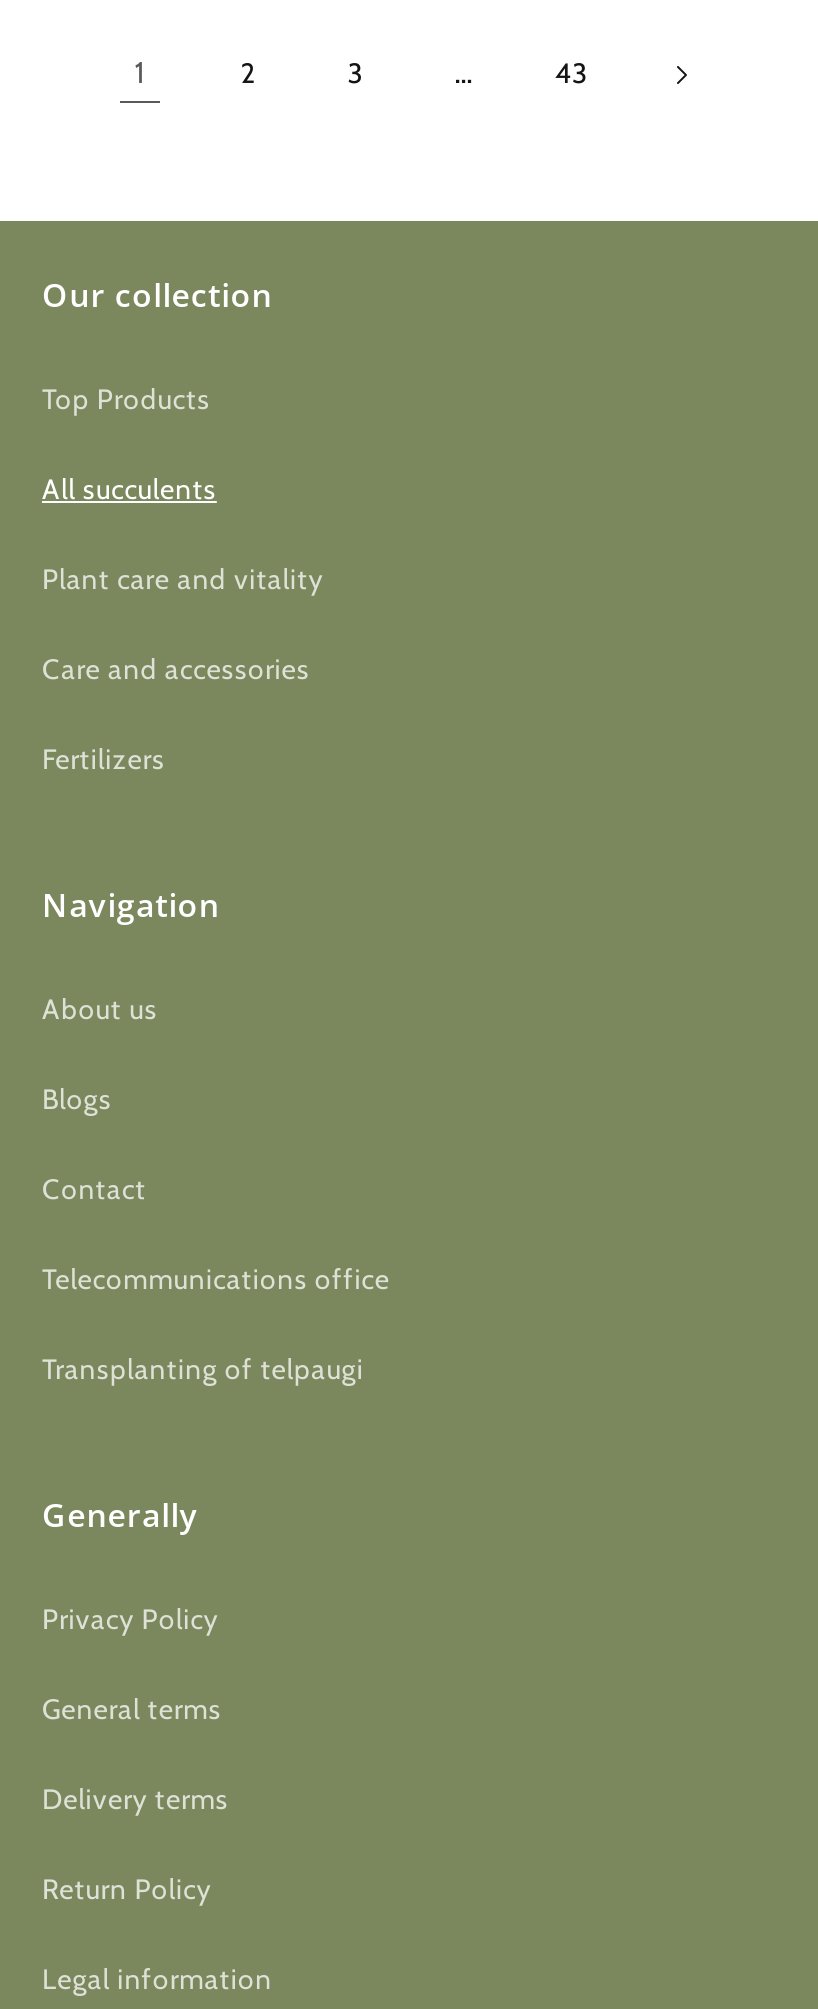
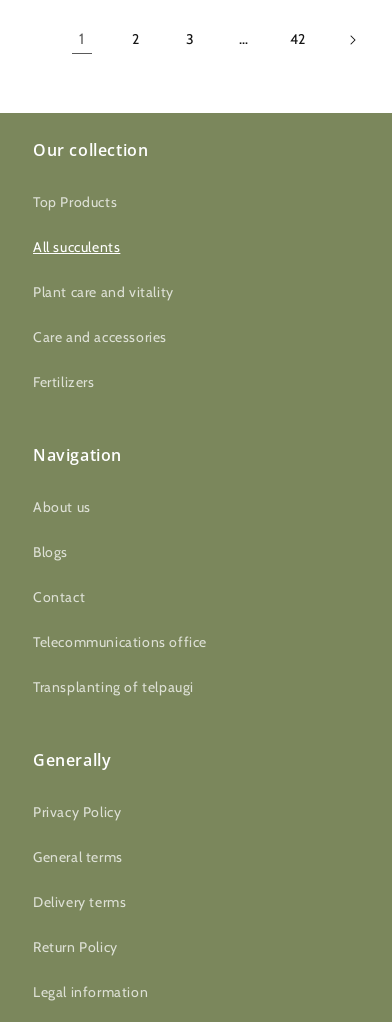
[555,56,589,92] 43 -> [290,30,306,48] 42

